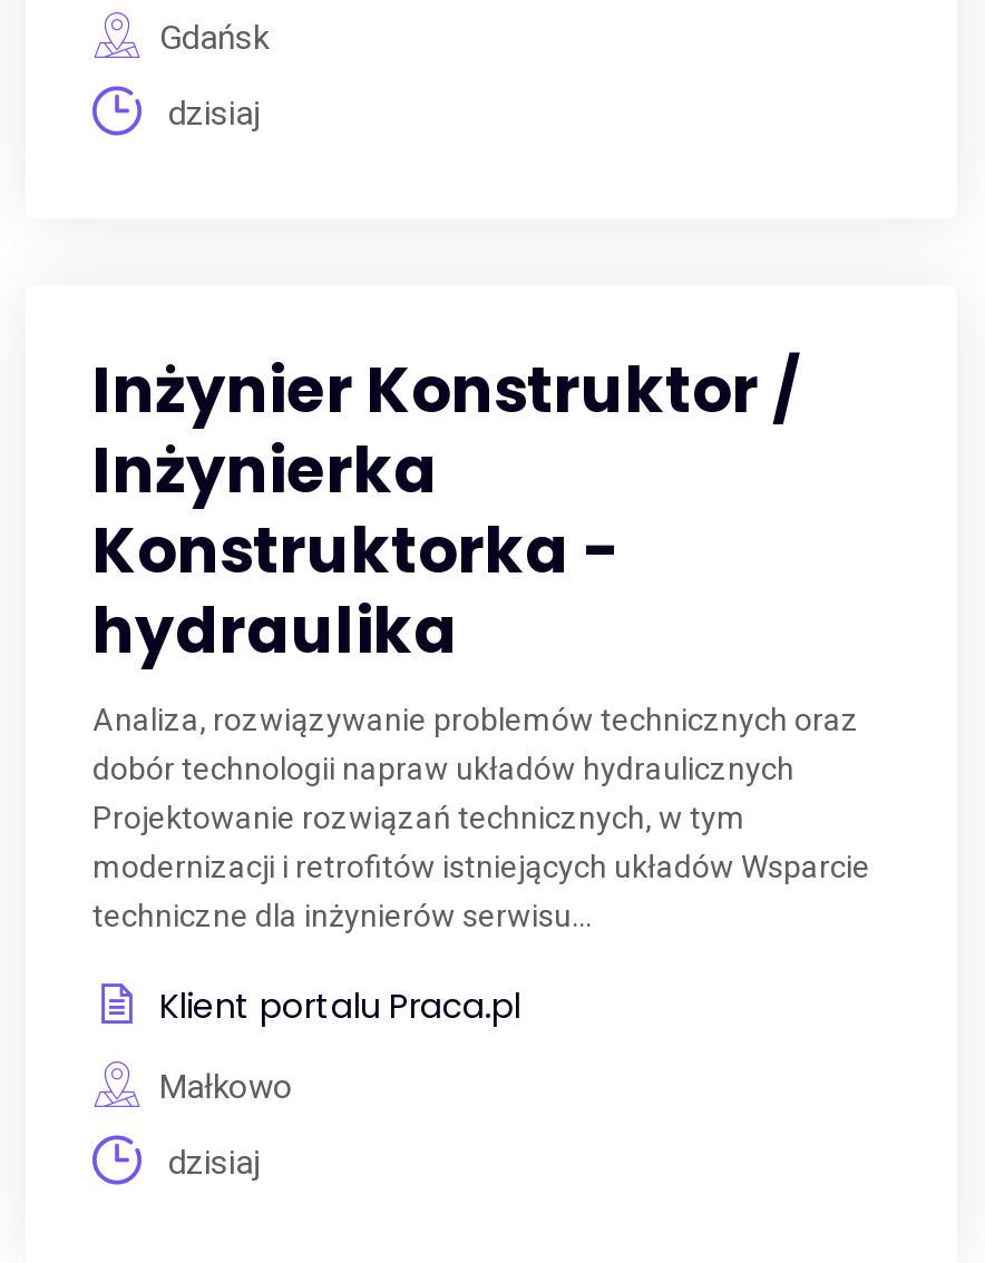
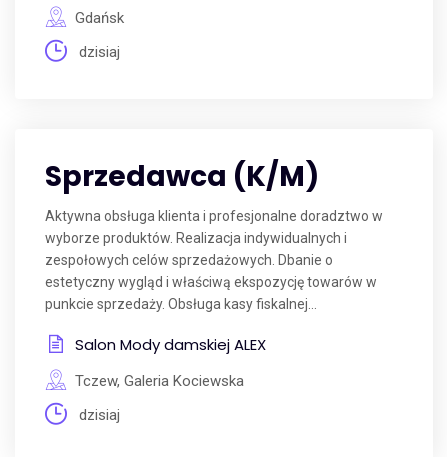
[92,347,870,933] Inżynier Konstruktor / | Inżynierka | Konstruktorka - | hydraulika | Analiza, rozwiązywanie problemów technicznych oraz | dobór technologii napraw układów hydraulicznych | Projektowanie rozwiązań technicznych, w tym | modernizacji i retrofitów istniejących układów Wsparcie | techniczne dla inżynierów serwisu... -> [45,157,383,312] Sprzedawca (K/M) | Aktywna obsługa klienta i profesjonalne doradztwo w | wyborze produktów. Realizacja indywidualnych i | zespołowych celów sprzedażowych. Dbanie o | estetyczny wygląd i właściwą ekspozycję towarów w | punkcie sprzedaży. Obsługa kasy fiskalnej...
[159,982,520,1029] Klient portalu Praca.pl -> [75,334,266,355] Salon Mody damskiej ALEX
[159,1067,293,1107] Małkowo -> [75,372,244,390] Tczew, Galeria Kociewska

